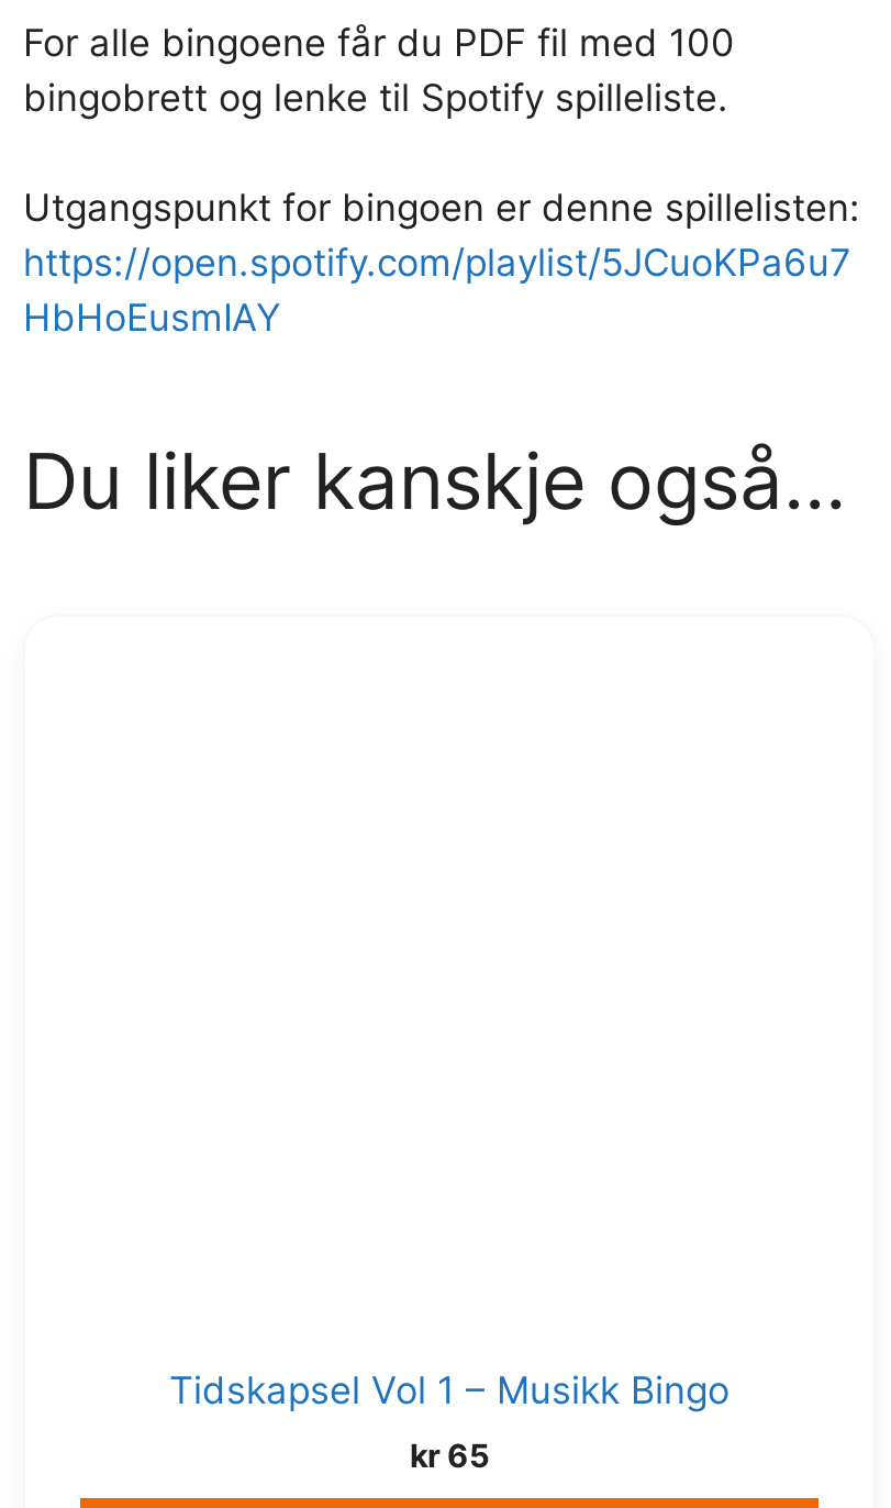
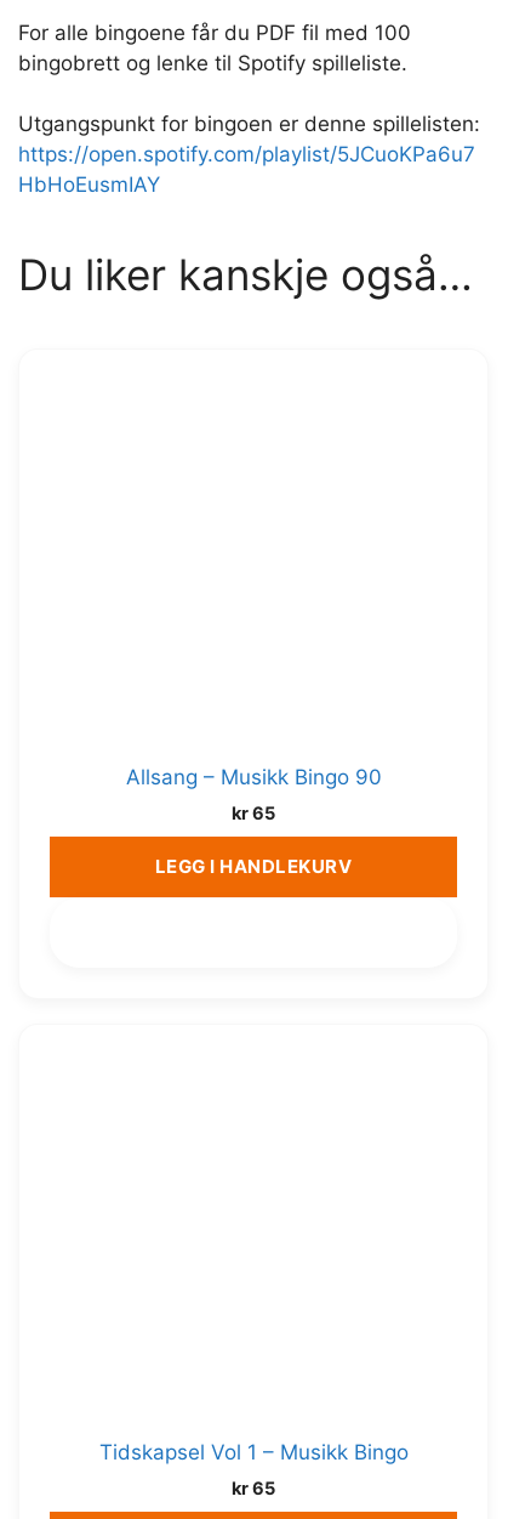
none -> [125,765,381,878] Allsang – Musikk Bingo 90 | kr 65 | LEGG I HANDLEKURV

